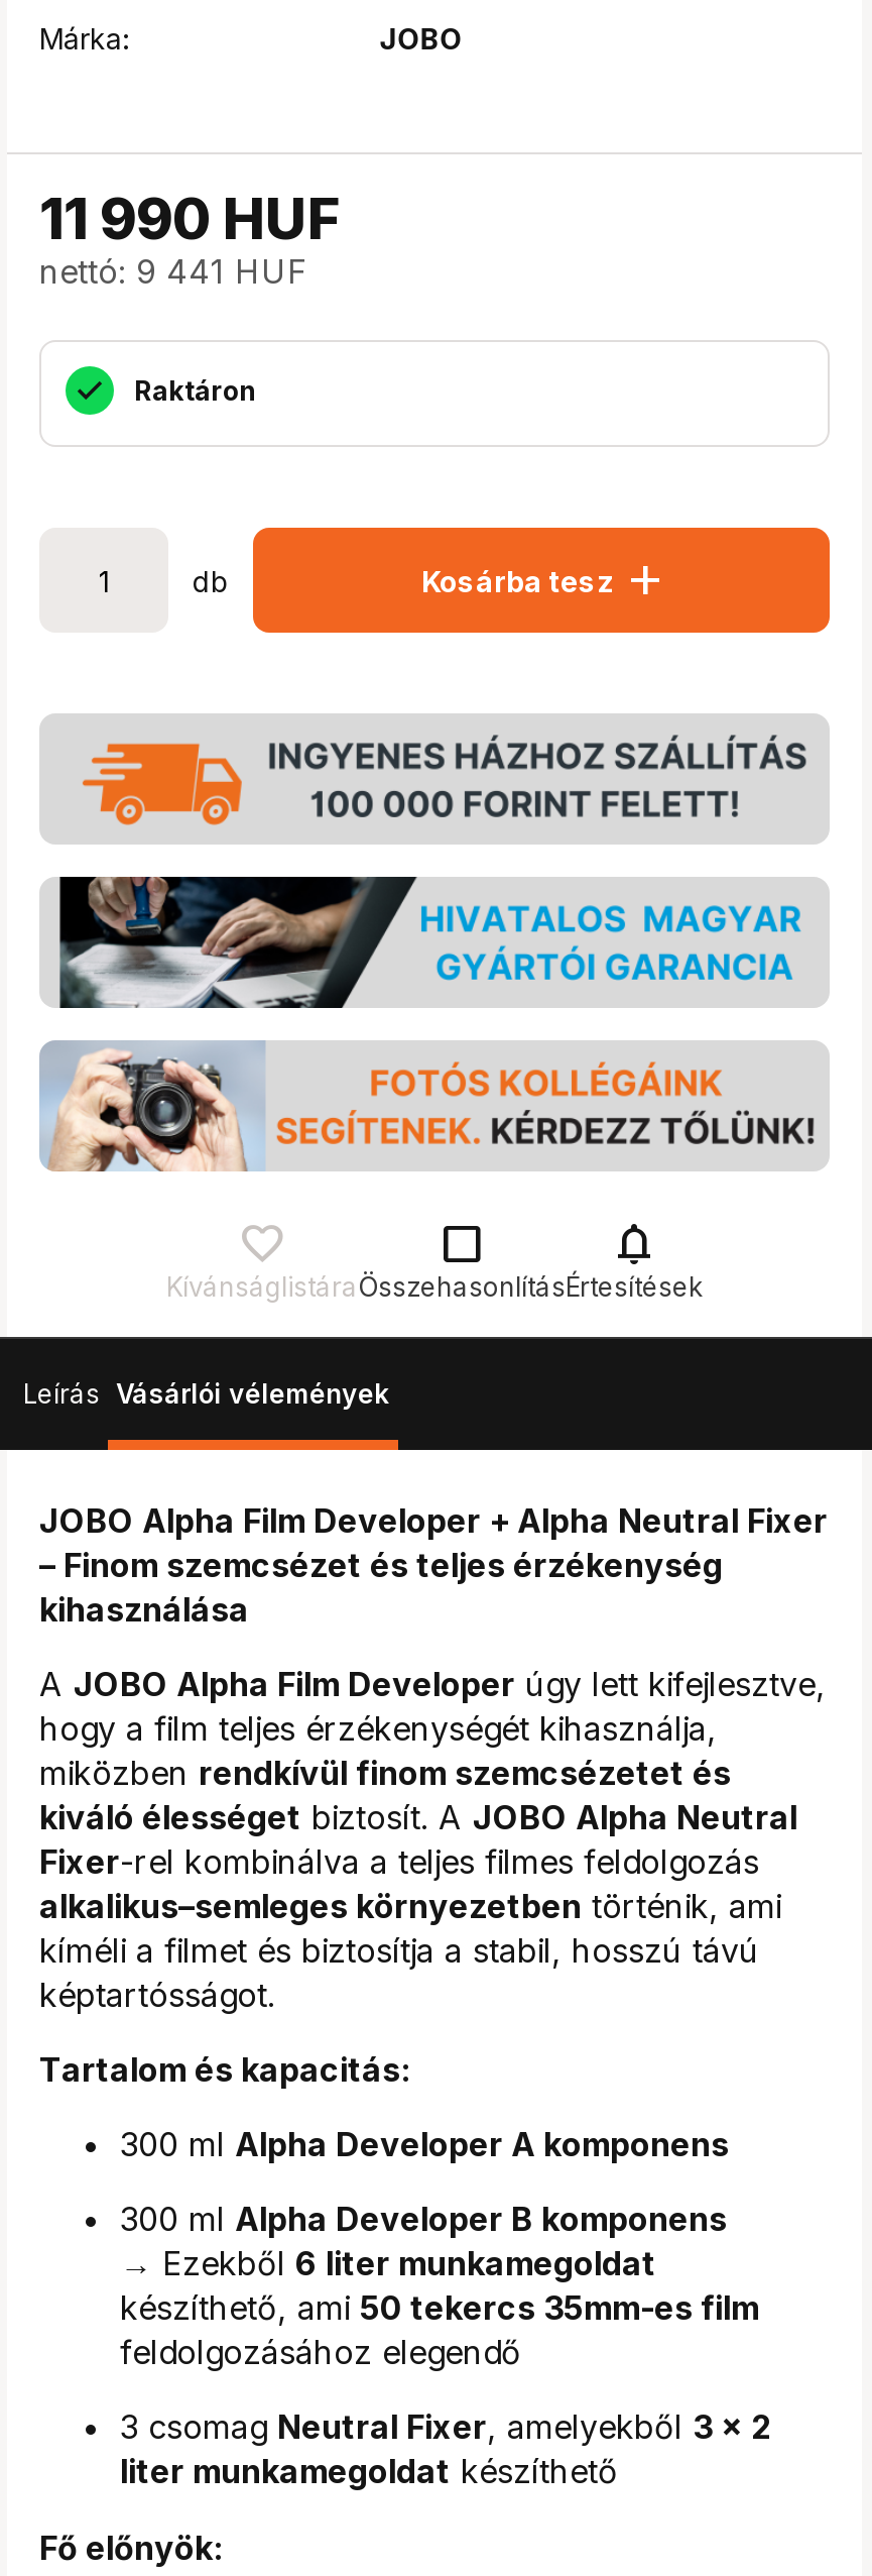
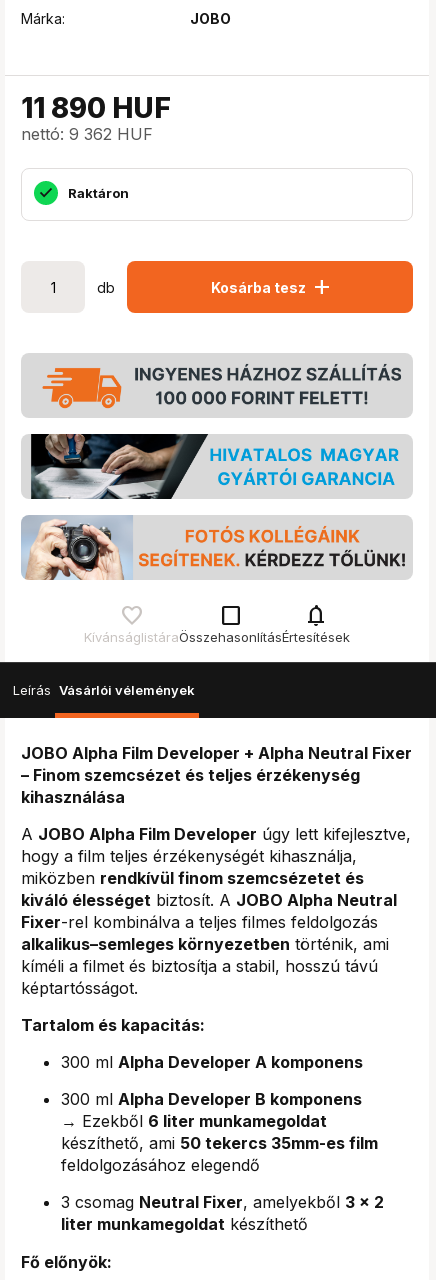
[39,185,342,253] 11 990 HUF -> [21,91,171,125] 11 890 HUF
[39,251,307,292] nettó: 9 441 HUF -> [21,124,153,144] nettó: 9 362 HUF

